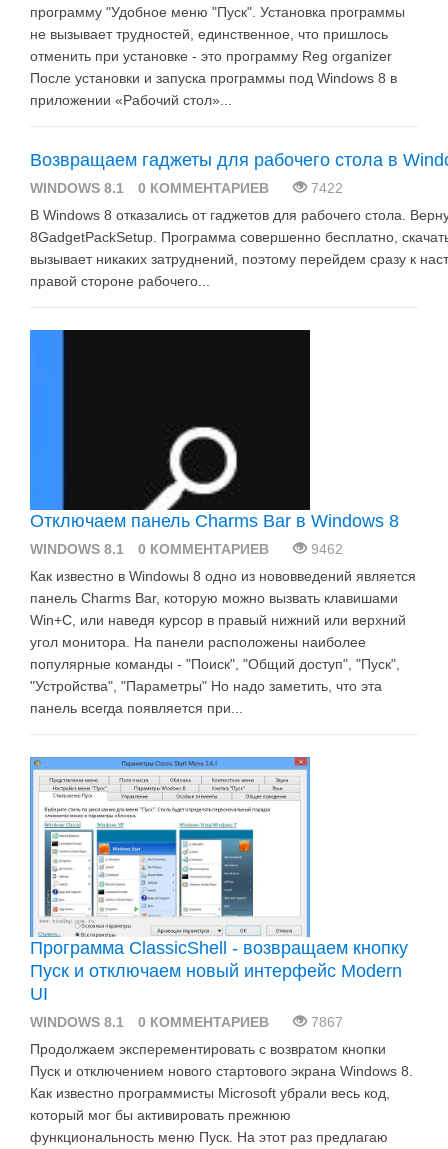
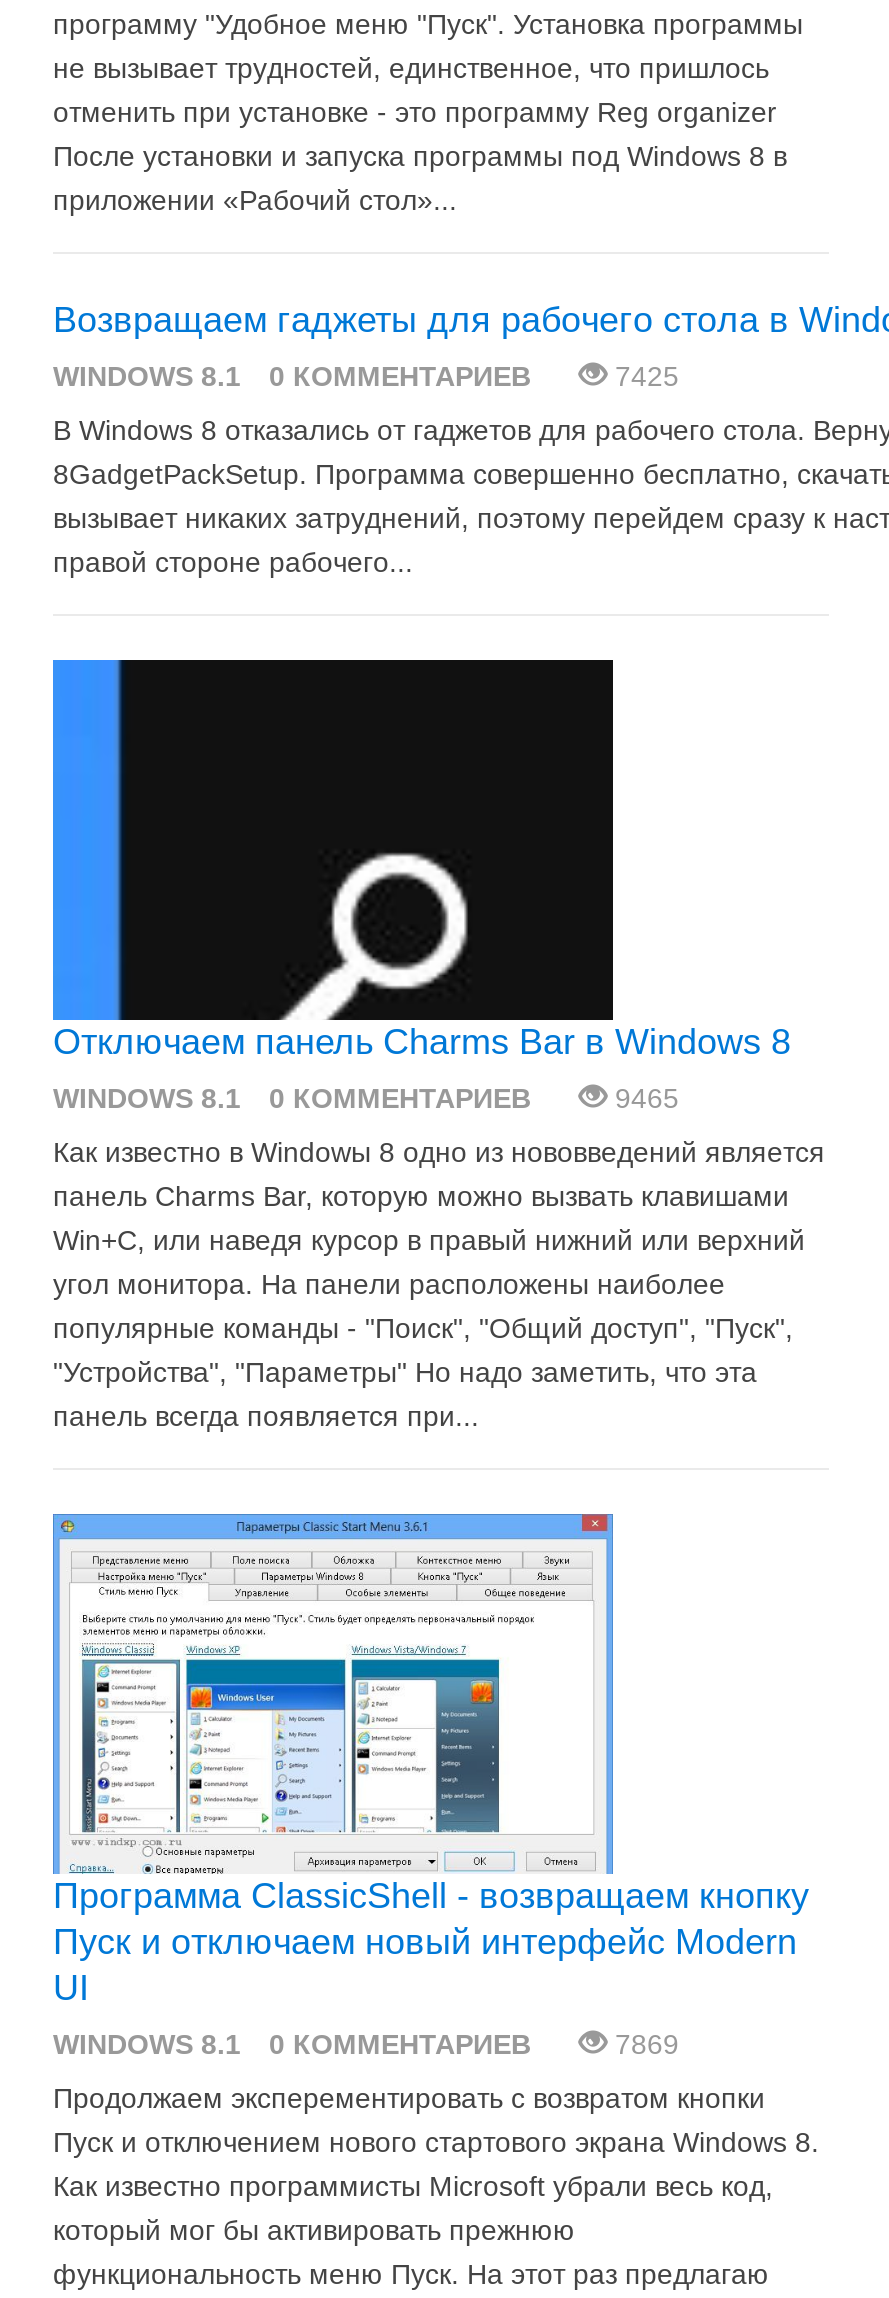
[307,180,343,196] 7422 -> [607,360,679,392] 7425
[307,541,343,557] 9462 -> [607,1082,679,1114] 9465
[307,1014,343,1030] 7867 -> [607,2028,679,2060] 7869

